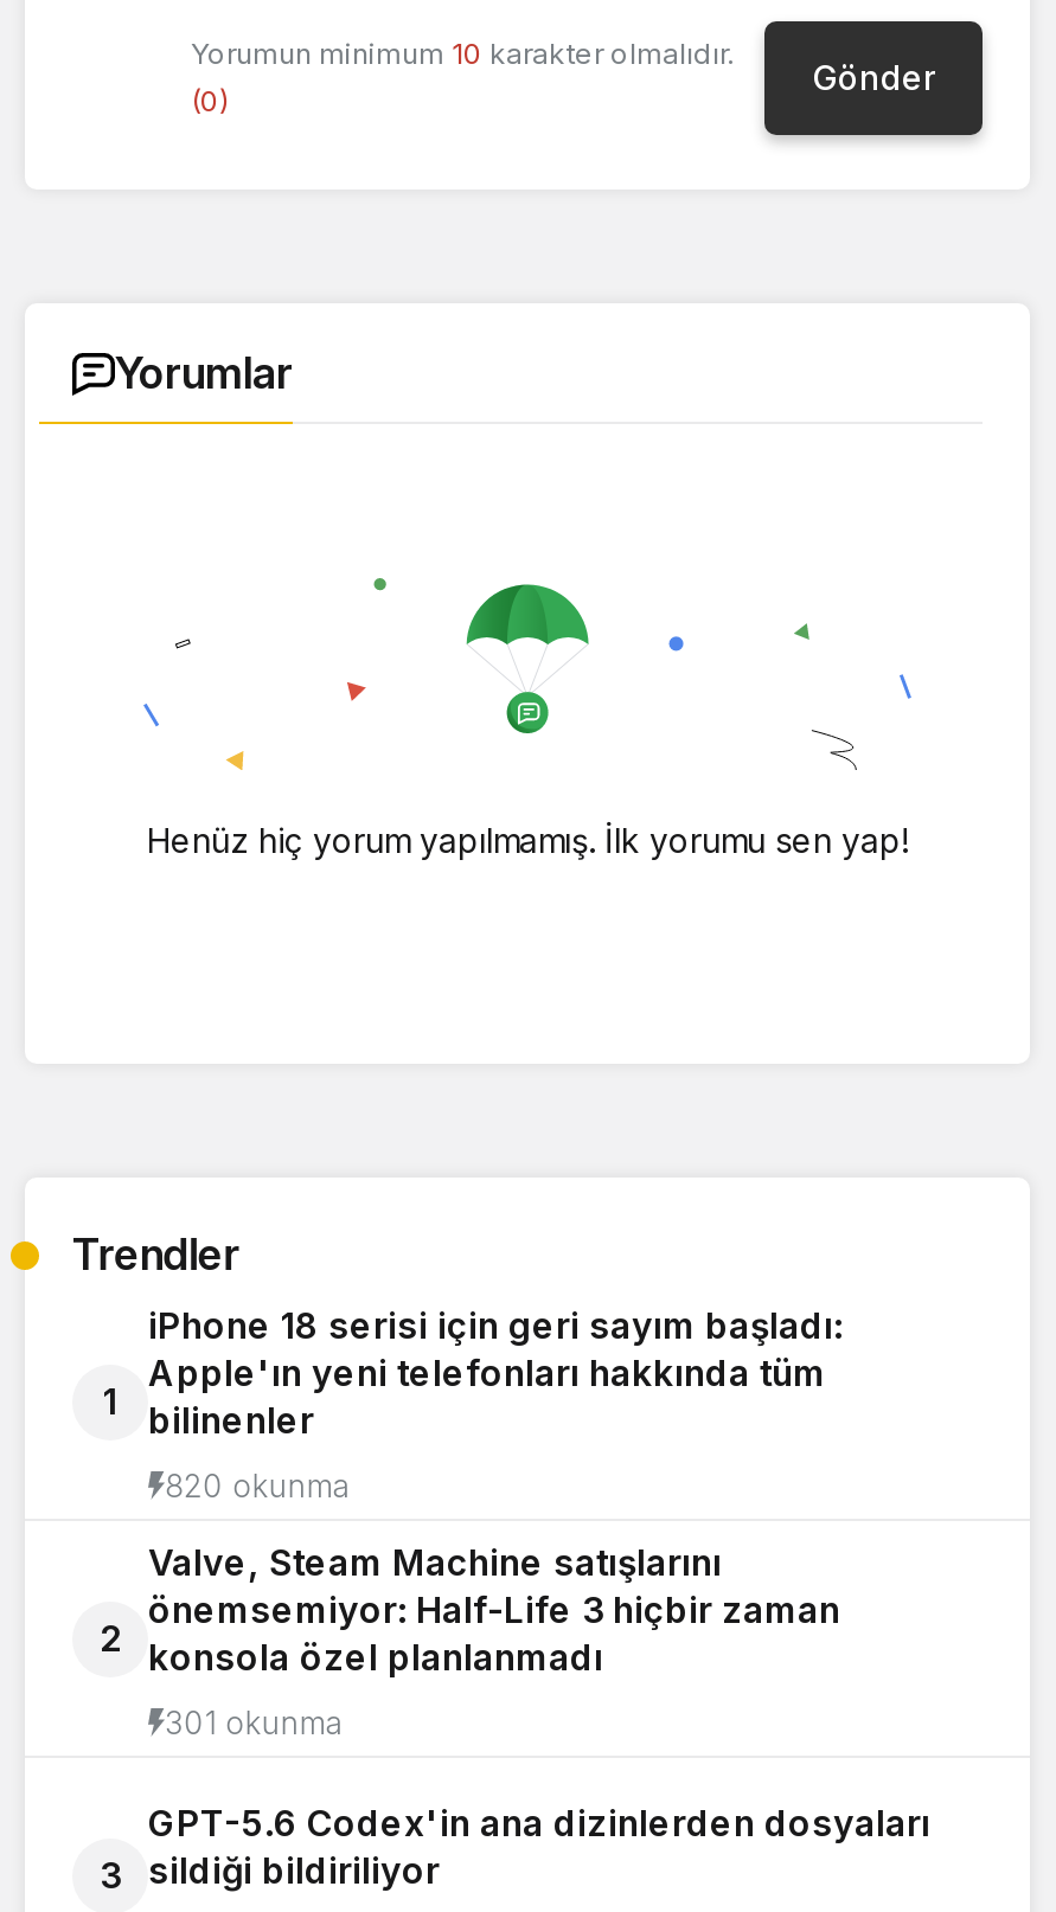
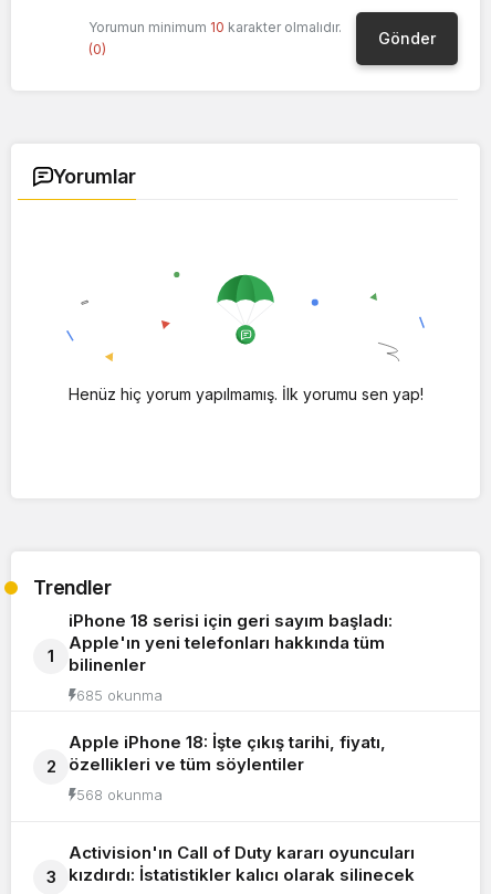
[165,1466,352,1504] 820 okunma -> [76,686,162,704] 685 okunma
[148,1540,840,1680] Valve, Steam Machine satışlarını | önemsemiyor: Half-Life 3 hiçbir zaman | konsola özel planlanmadı -> [69,731,386,775] Apple iPhone 18: İşte çıkış tarihi, fiyatı, | özellikleri ve tüm söylentiler
[165,1703,345,1741] 301 okunma -> [76,786,162,803] 568 okunma
[148,1800,930,1893] GPT-5.6 Codex'in ana dizinlerden dosyaları | sildiği bildiriliyor -> [69,842,415,885] Activision'ın Call of Duty kararı oyuncuları | kızdırdı: İstatistikler kalıcı olarak silinecek

